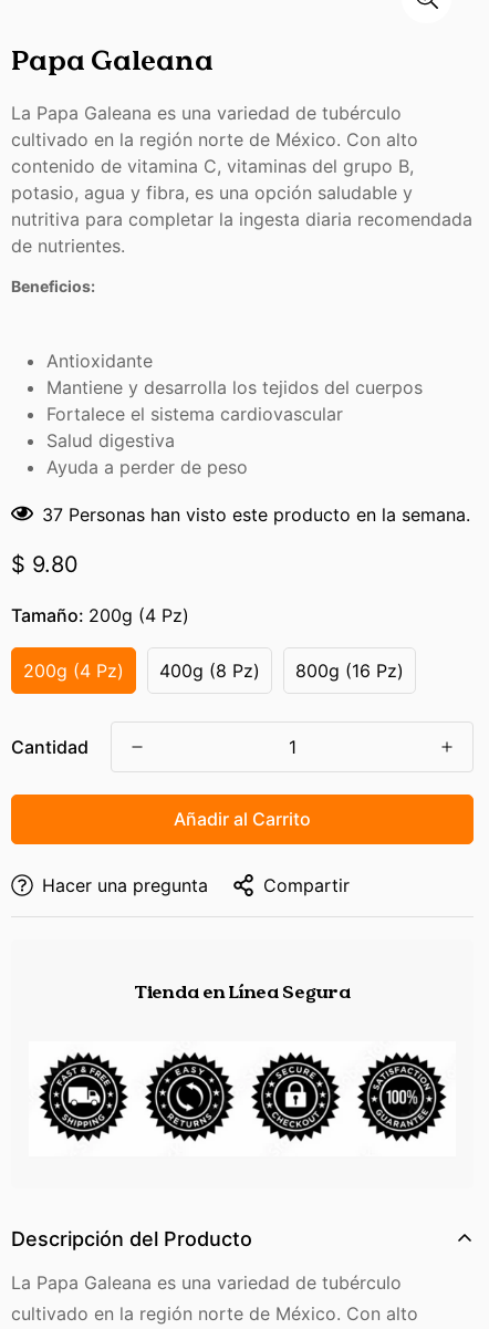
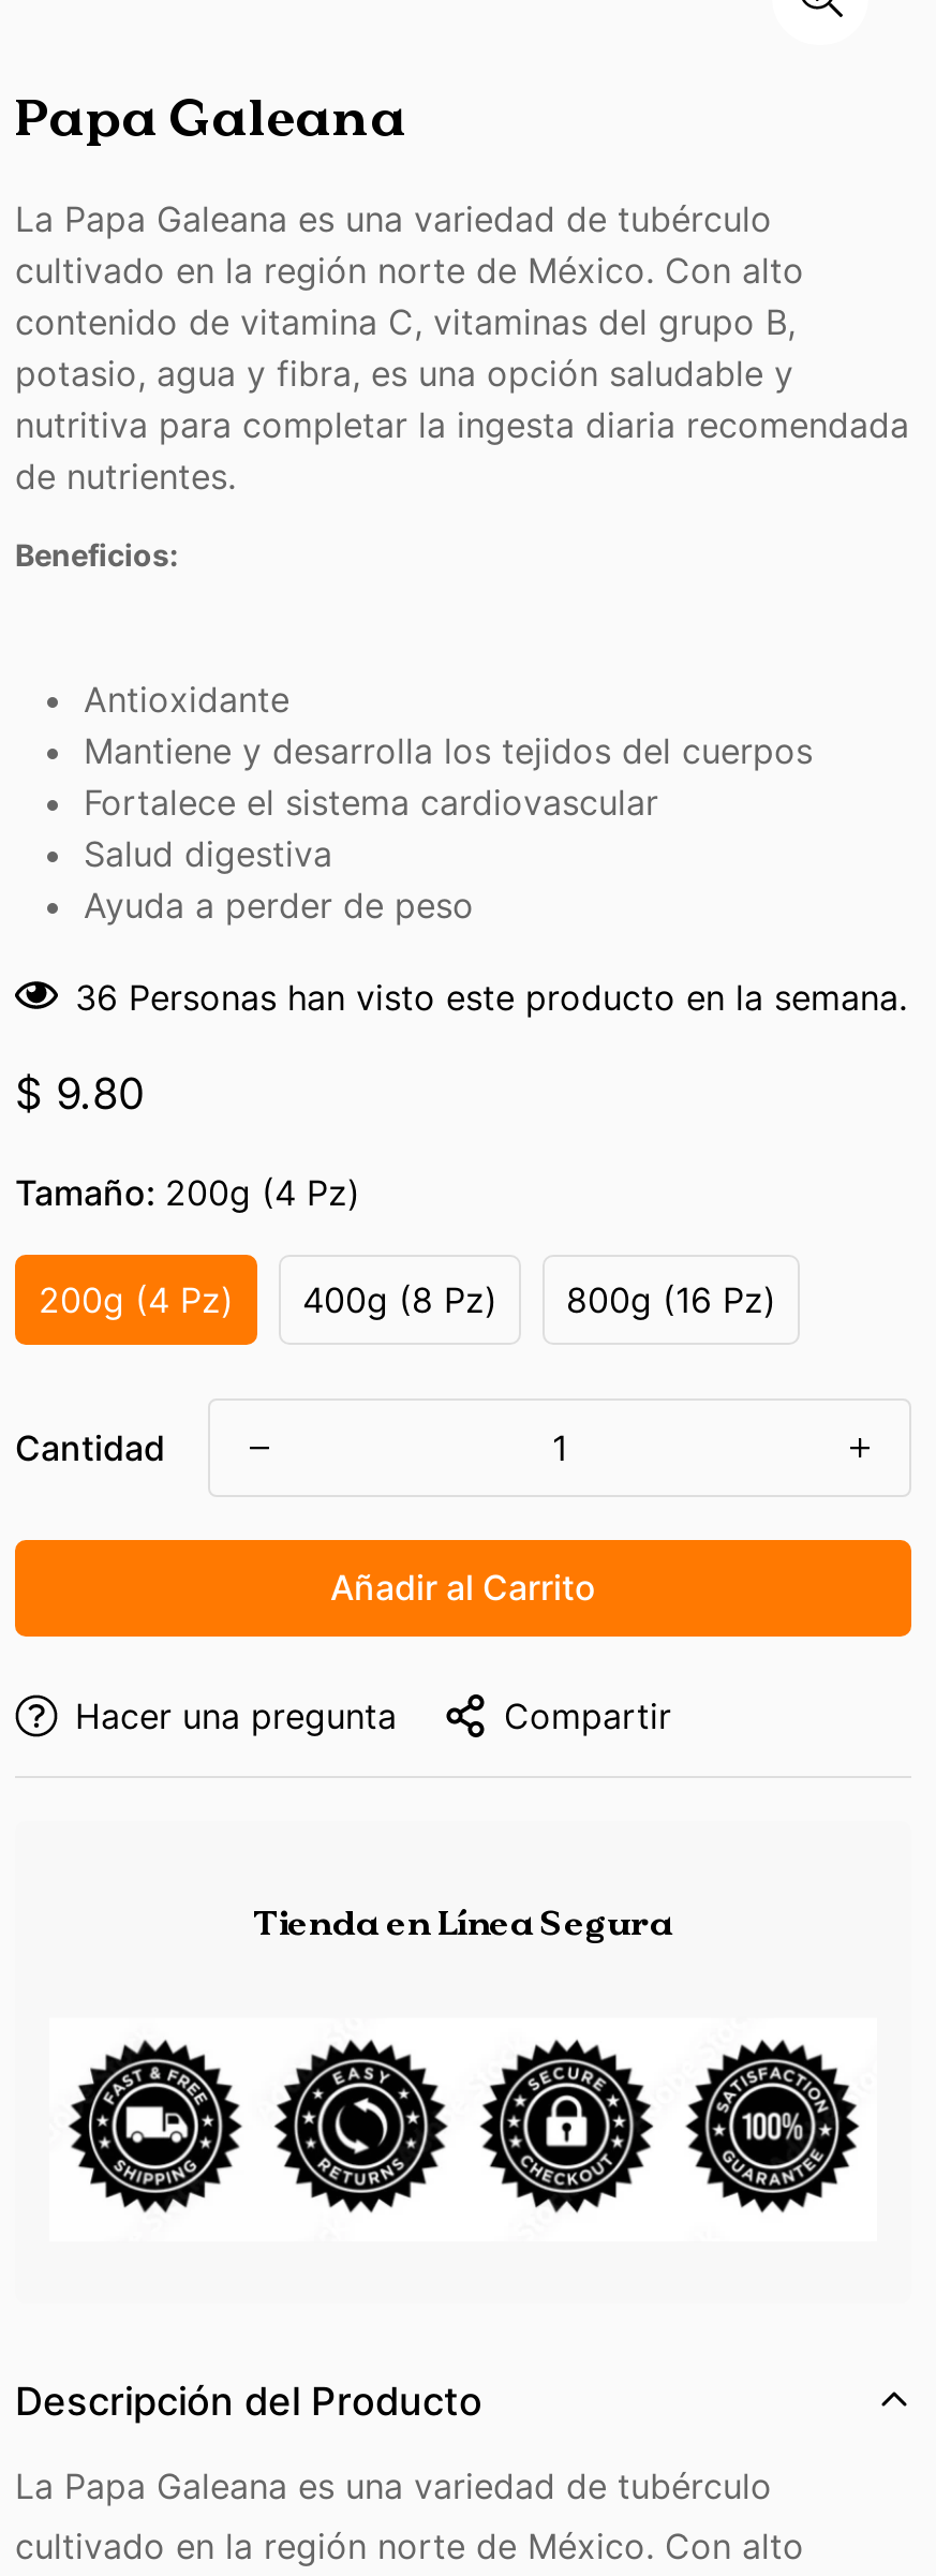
[42,503,470,526] 37 Personas han visto este producto en la semana. -> [75,976,907,1019] 36 Personas han visto este producto en la semana.

